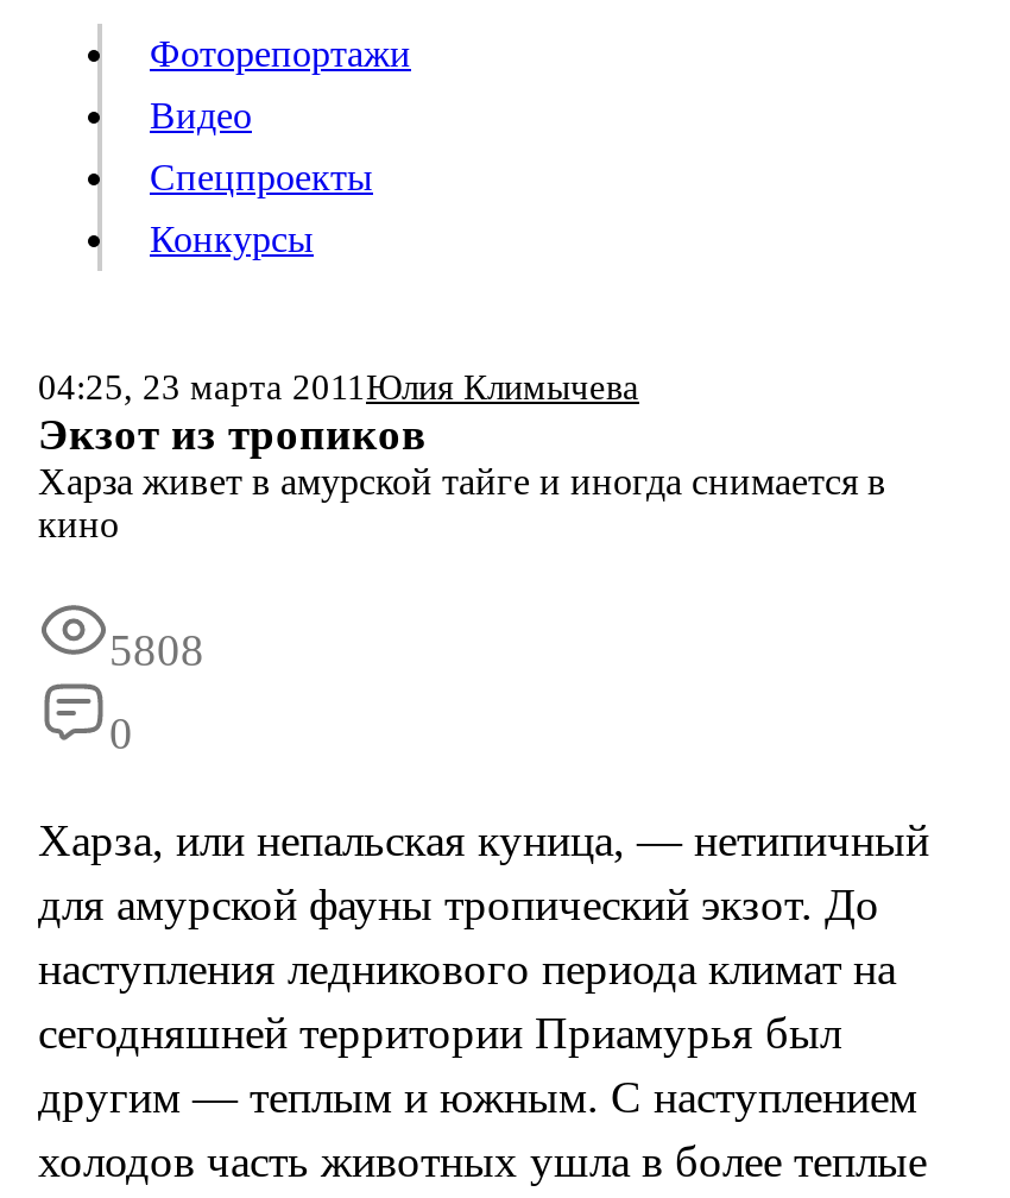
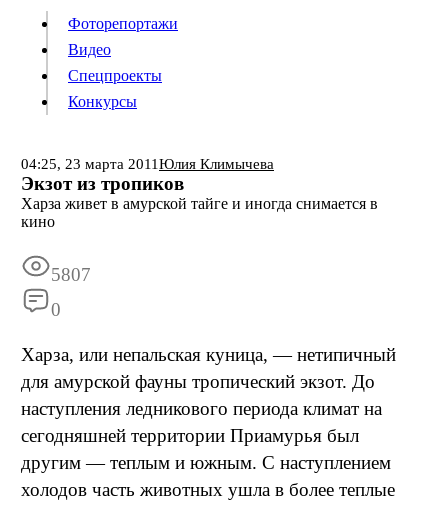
[109,626,204,676] 5808 -> [51,264,91,285] 5807

